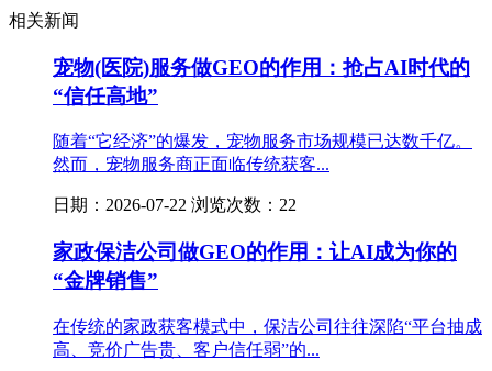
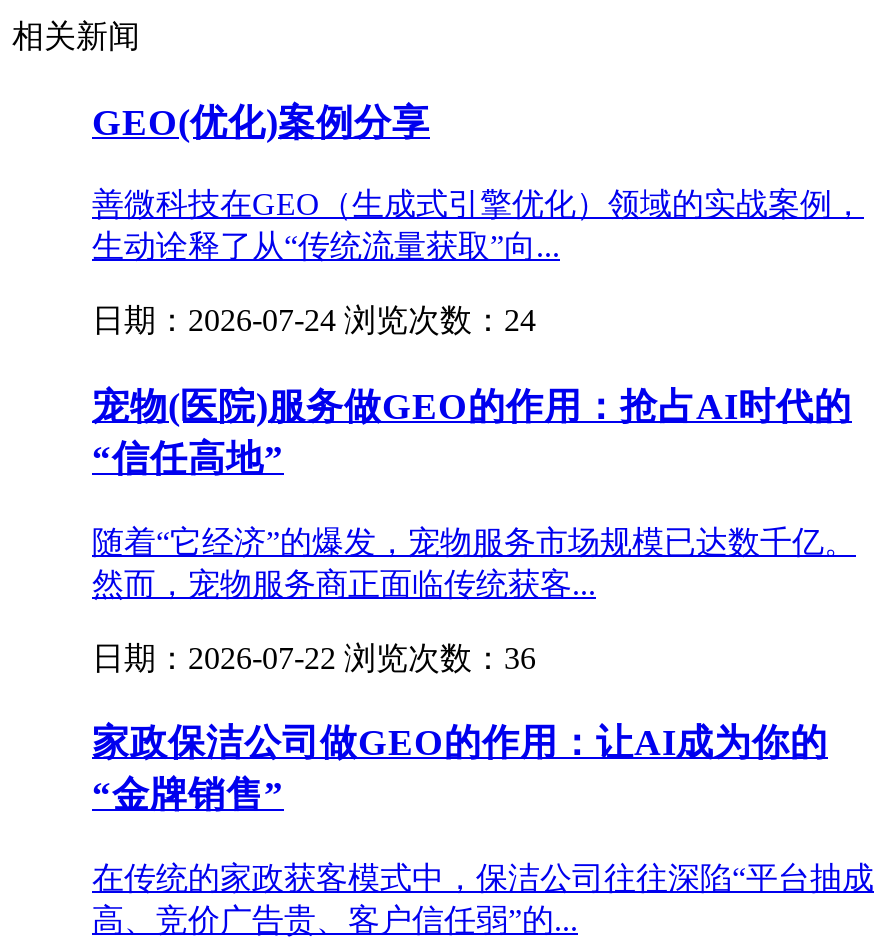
none -> [92,100,864,338] GEO(优化)案例分享 | 善微科技在GEO（生成式引擎优化）领域的实战案例， | 生动诠释了从“传统流量获取”向... | 日期：2026-07-24 浏览次数：24
[53,196,297,214] 日期：2026-07-22 浏览次数：22 -> [92,641,536,675] 日期：2026-07-22 浏览次数：36

